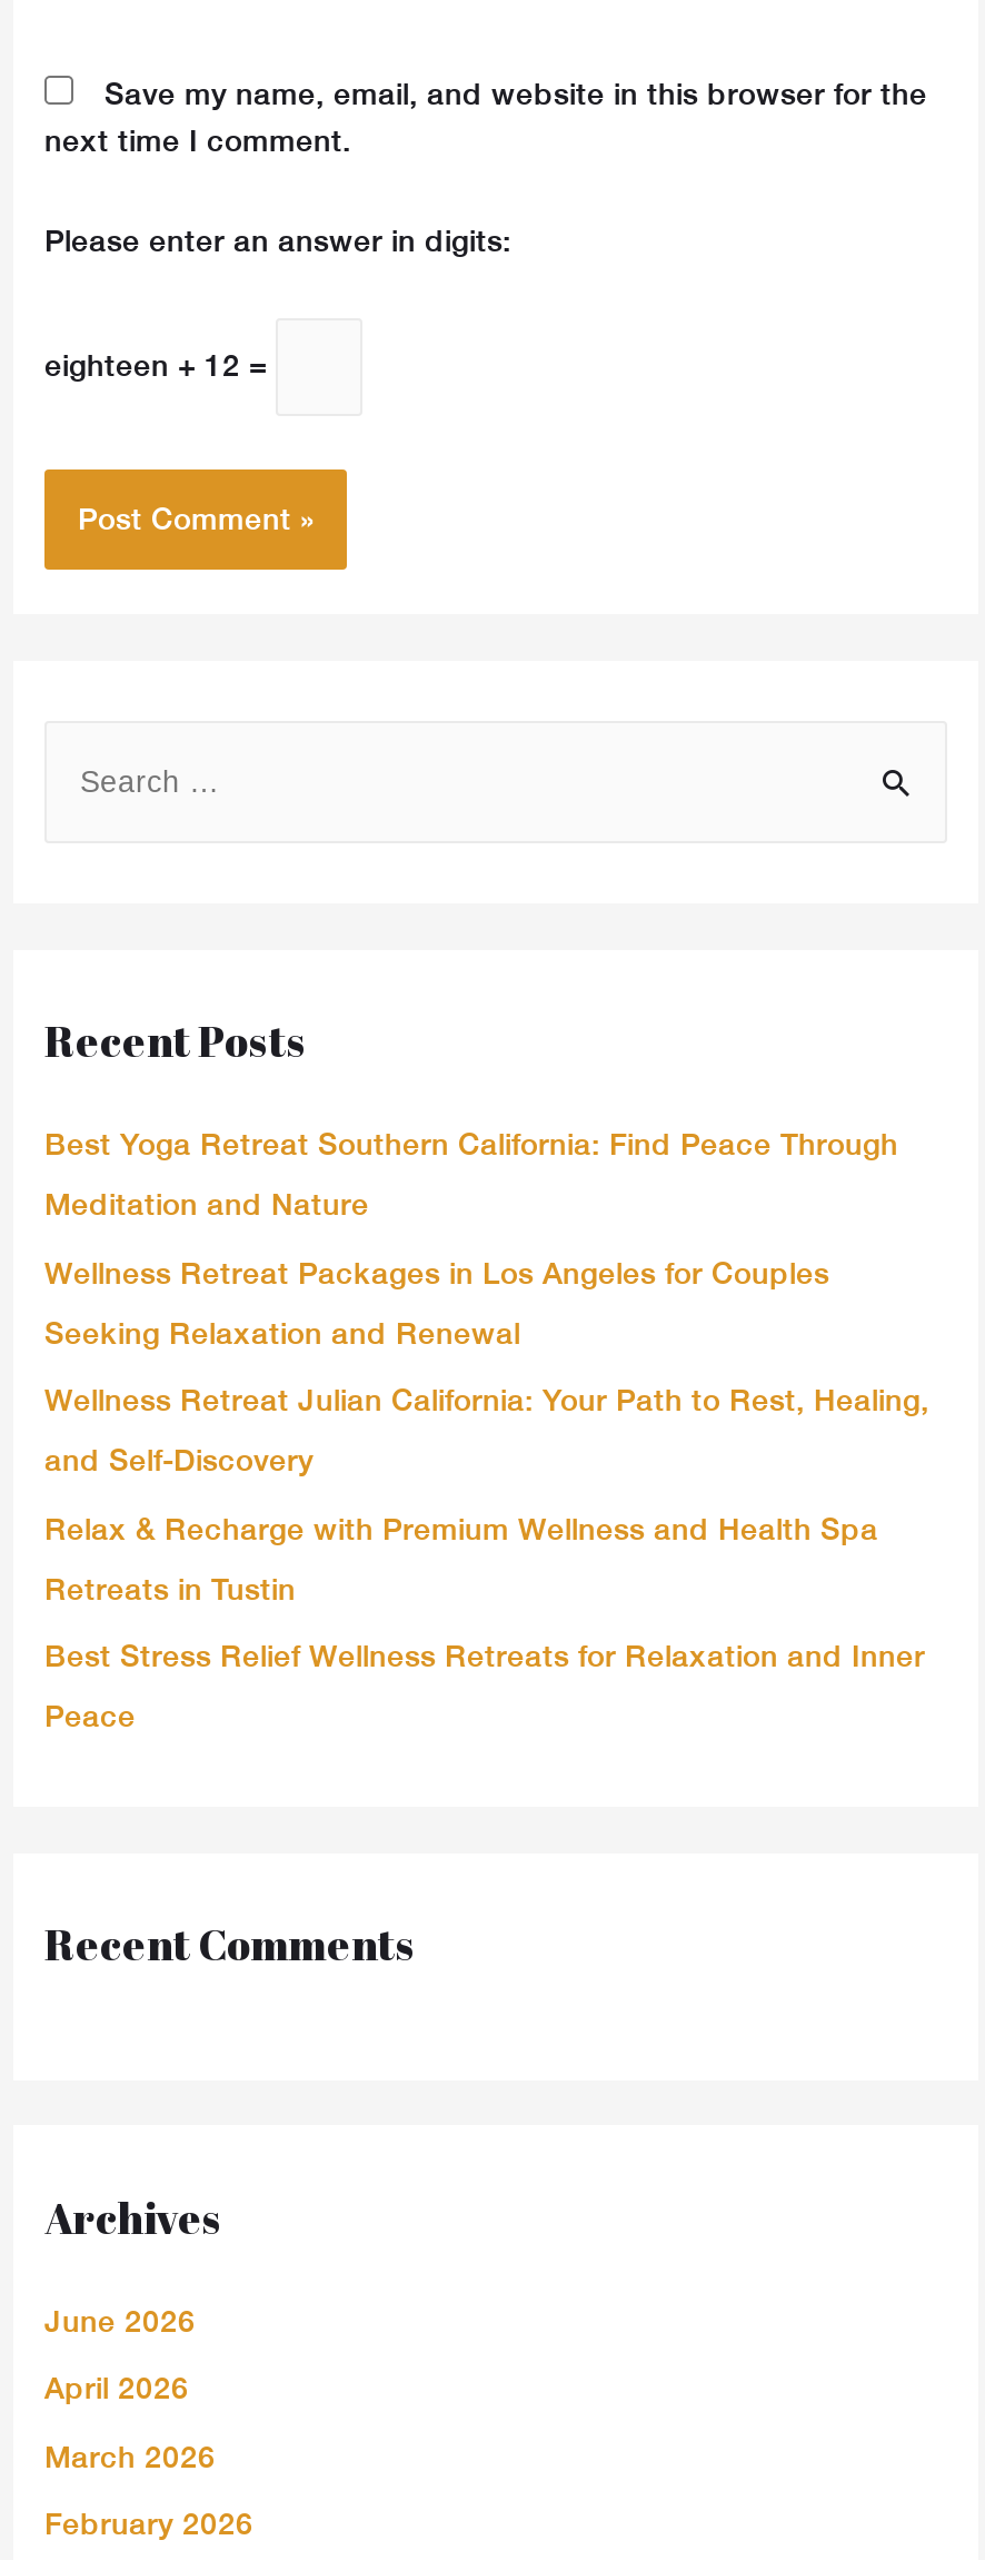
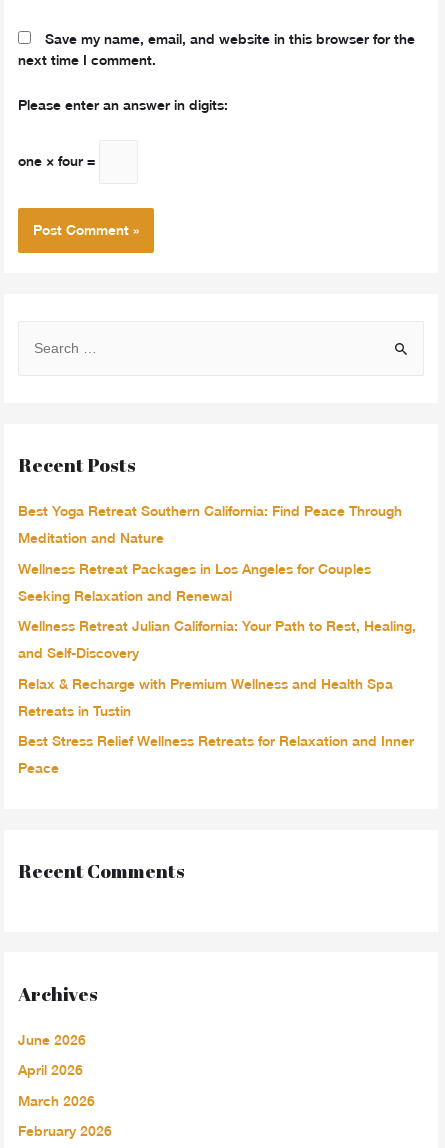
[44,348,276,384] eighteen + 12 = -> [18,153,99,169] one × four =

